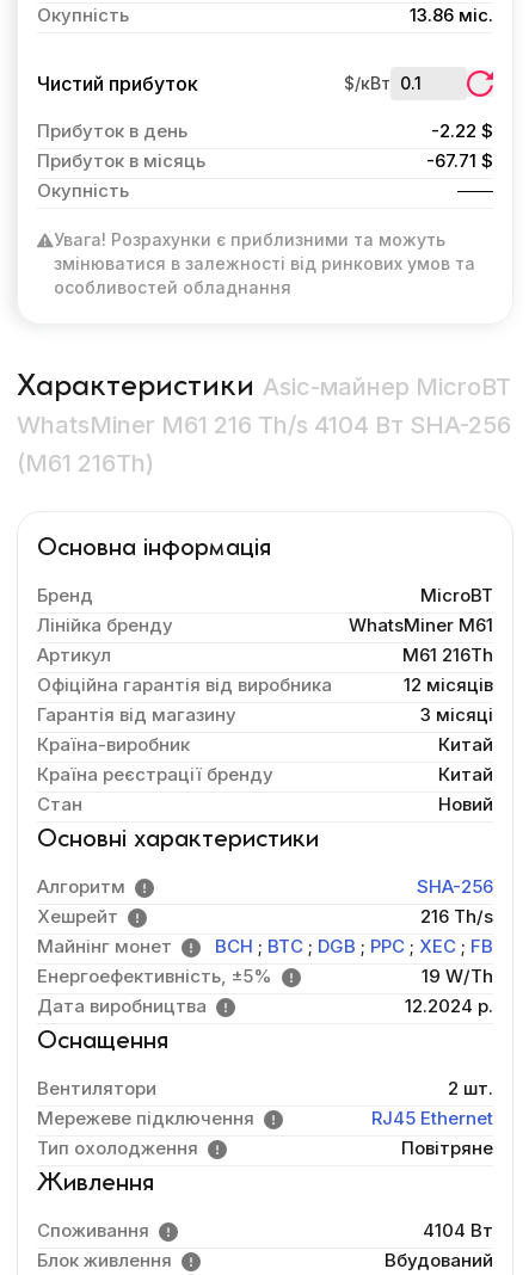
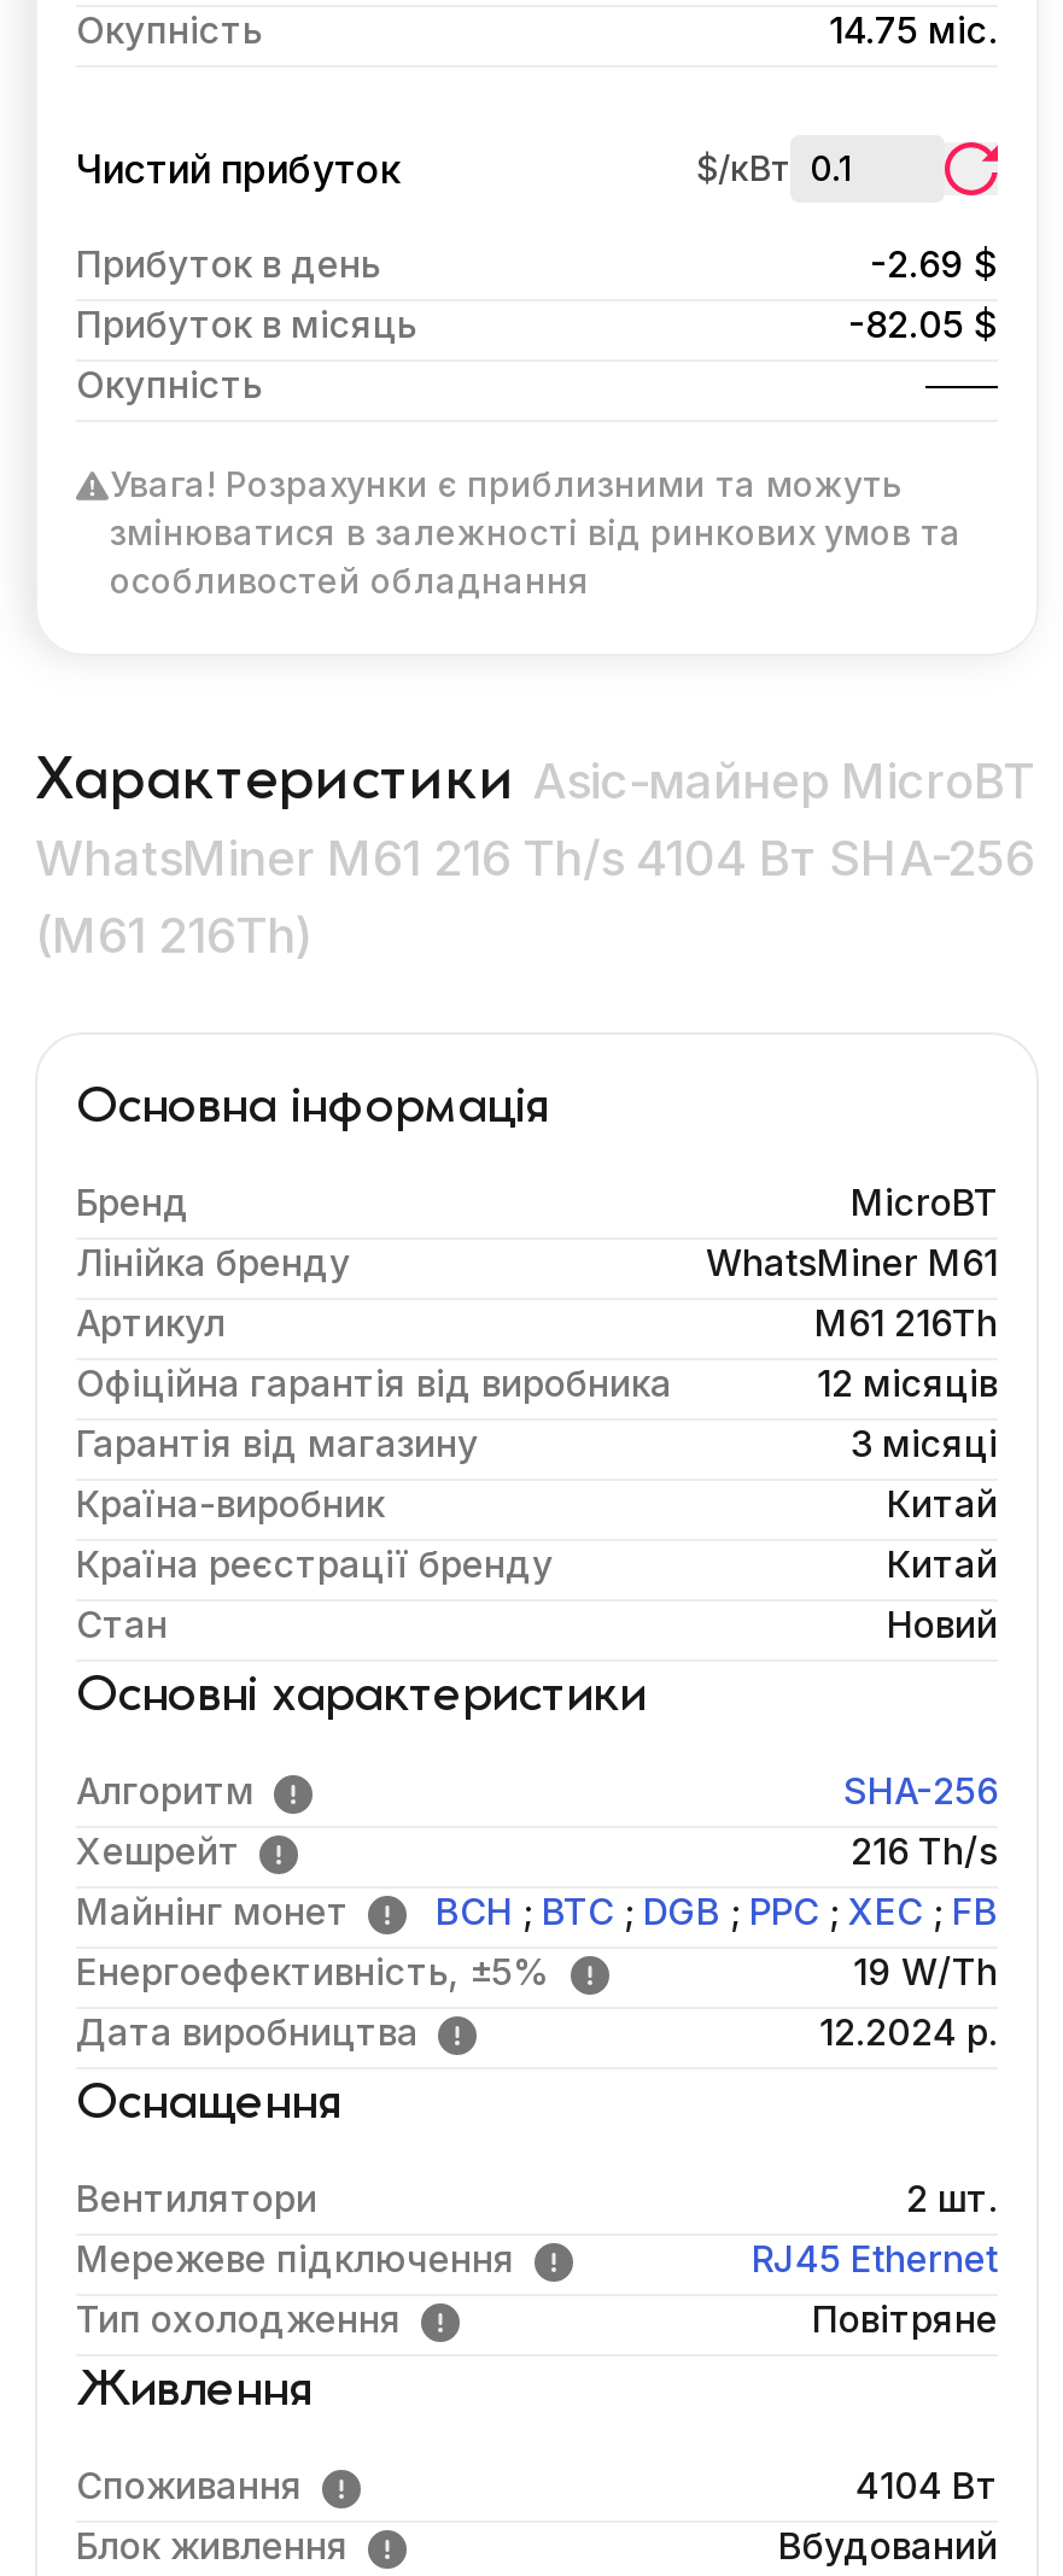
[410,4,493,26] 13.86 міс. -> [829,7,998,53] 14.75 міс.
[431,119,493,142] -2.22 $ -> [870,241,998,287] -2.69 $
[426,149,493,172] -67.71 $ -> [848,301,998,347] -82.05 $

